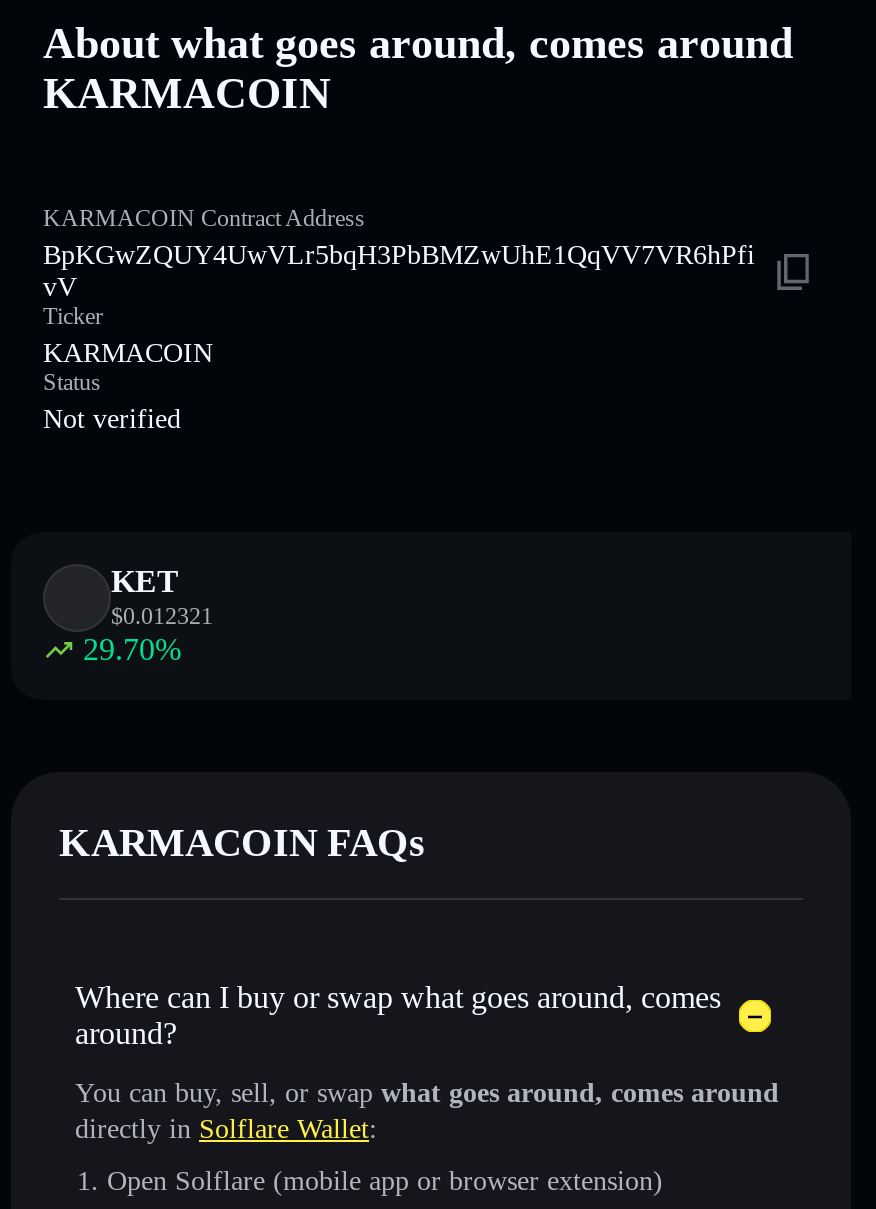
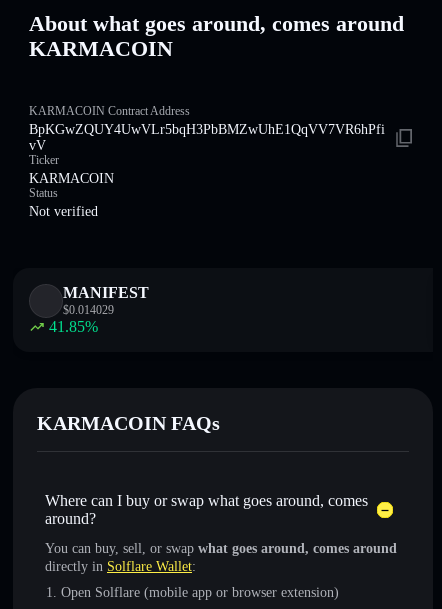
[83,564,213,666] KET | $0.012321 | 29.70% -> [49,284,149,335] MANIFEST | $0.014029 | 41.85%

